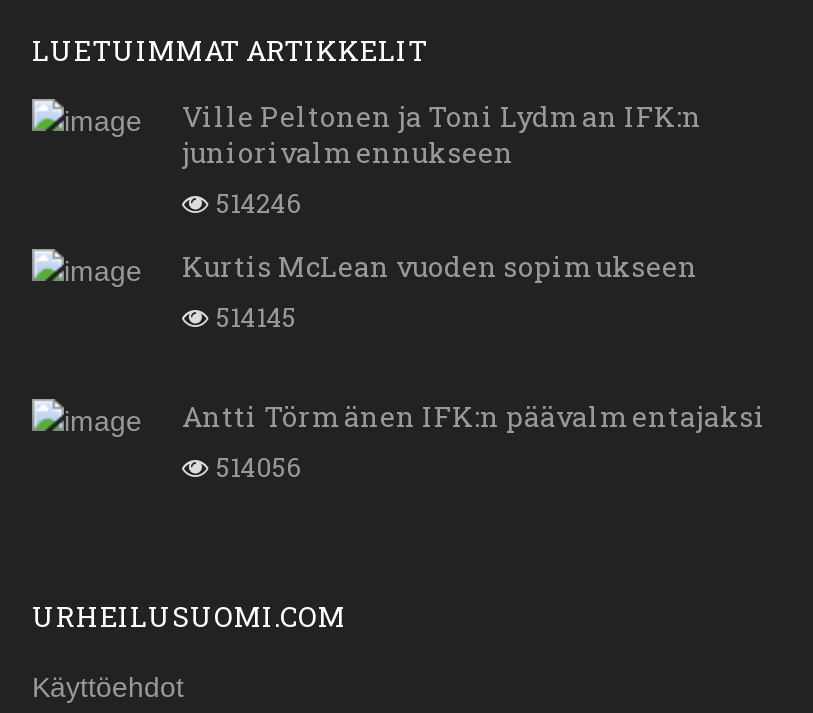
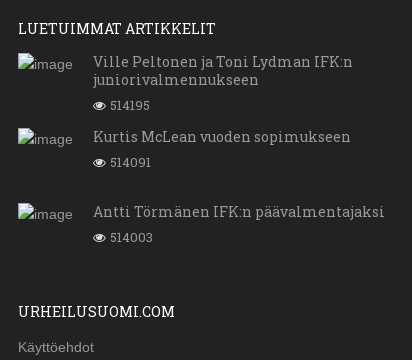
[216,186,302,222] 514246 -> [110,96,150,114] 514195
[216,300,296,336] 514145 -> [110,153,151,171] 514091
[216,450,302,486] 514056 -> [110,228,153,246] 514003

